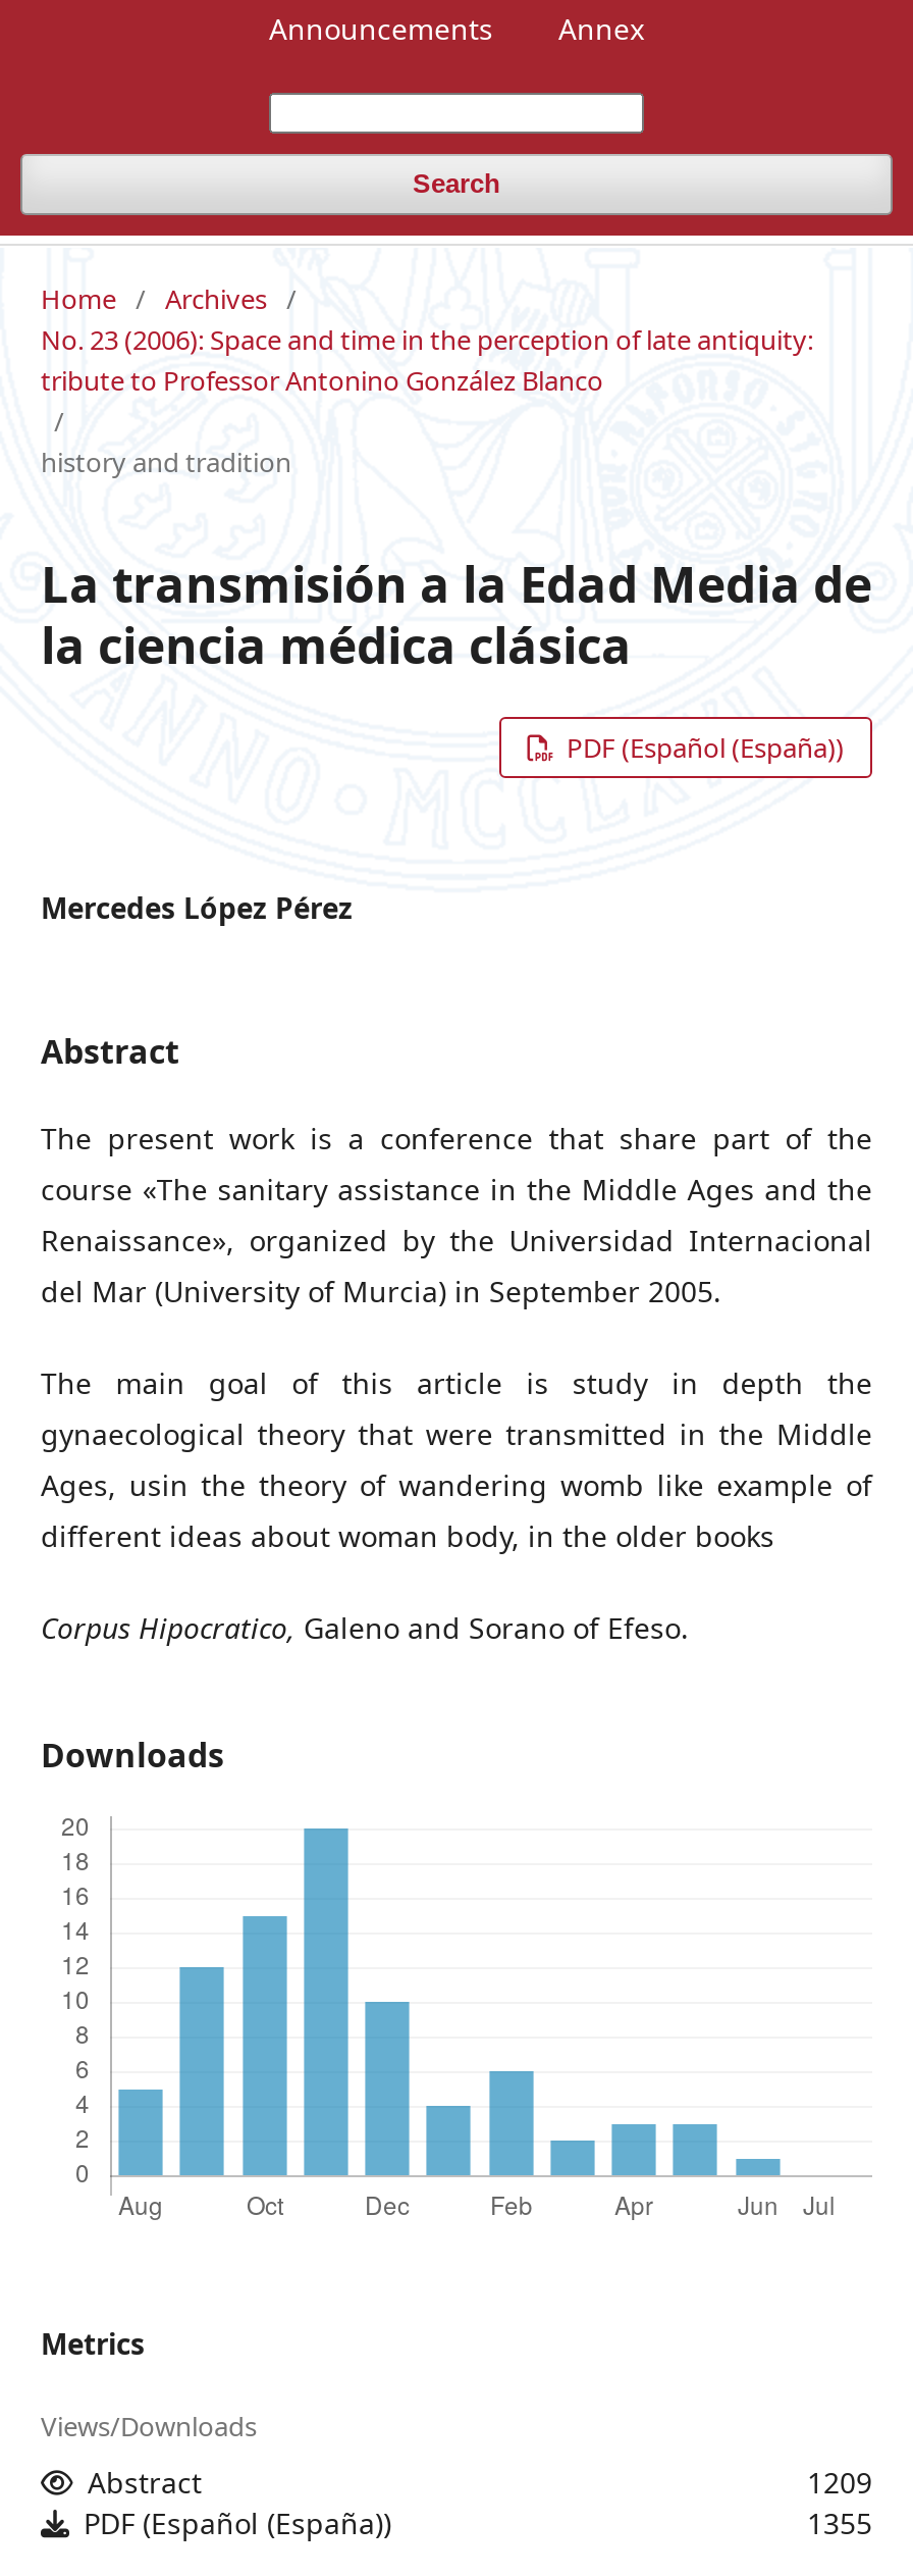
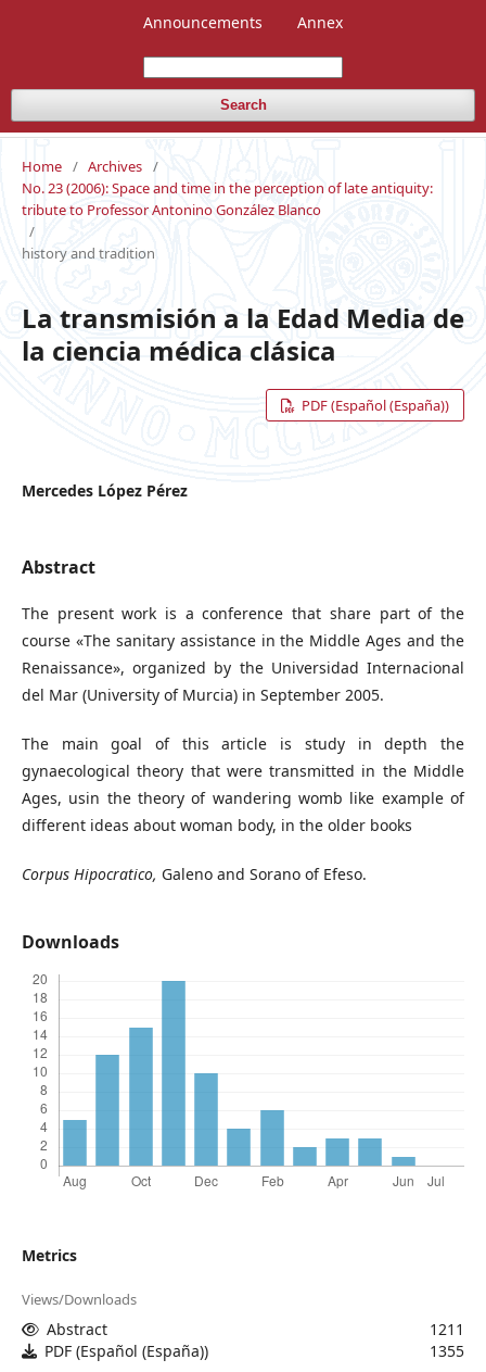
[807,2463,872,2502] 1209 -> [430,1319,464,1339] 1211

